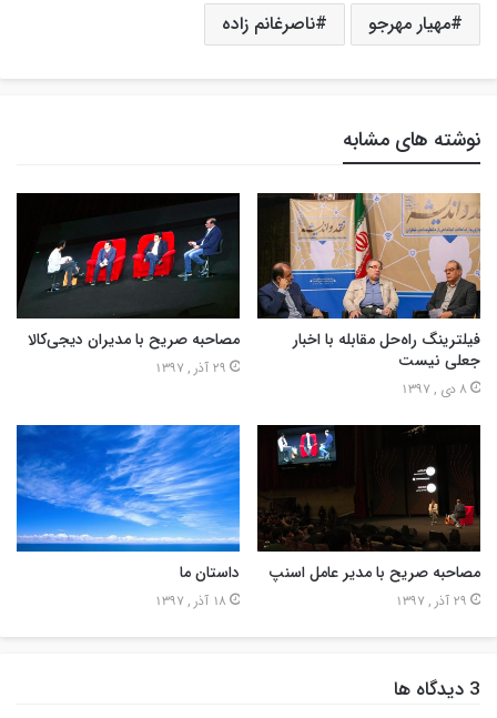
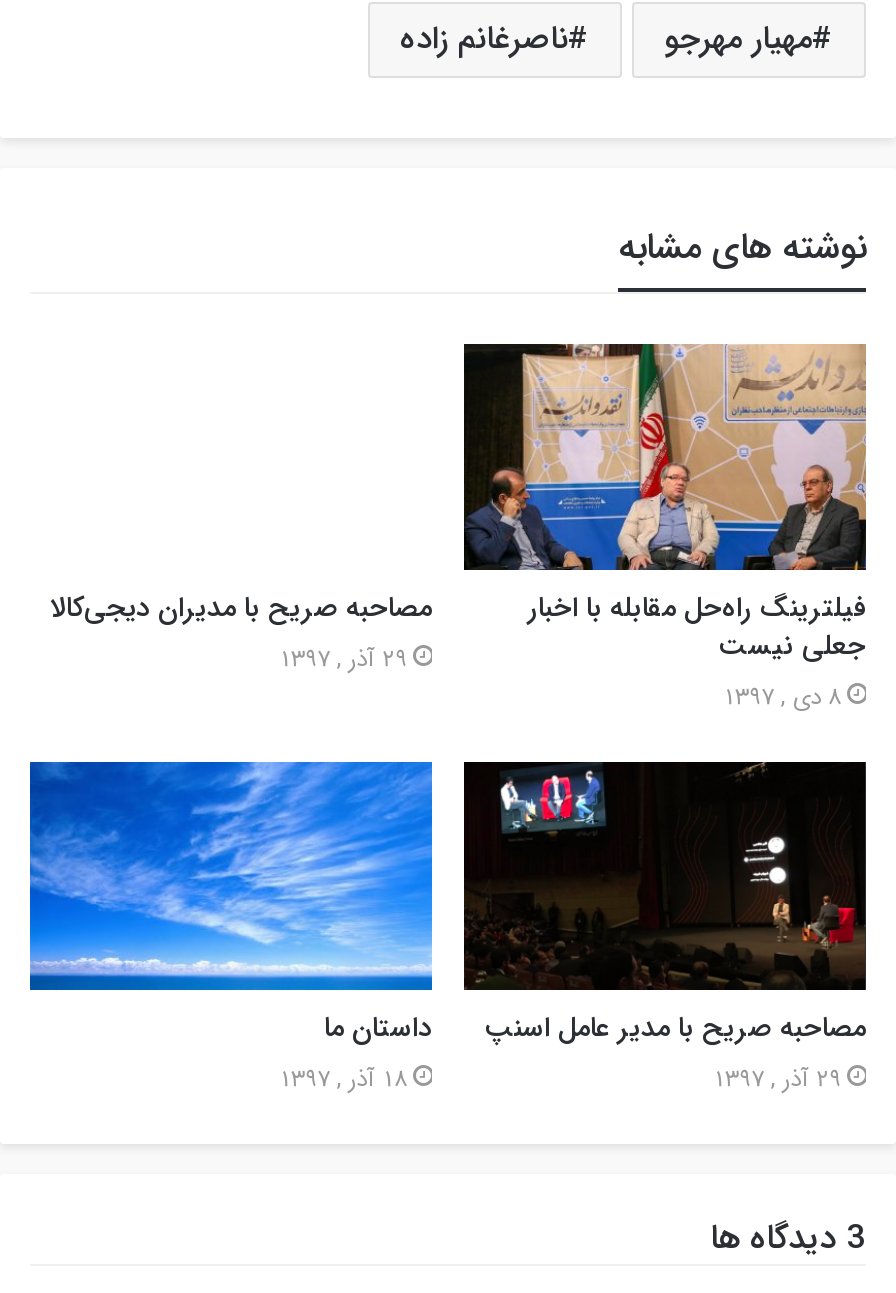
[16,192,241,320] [image] -> none

